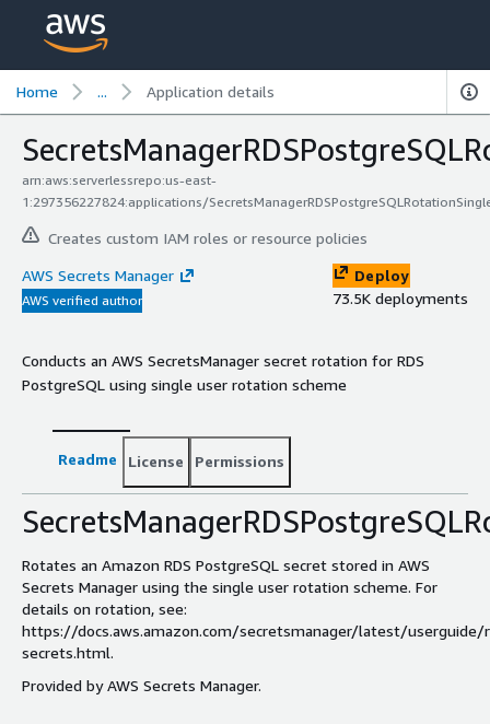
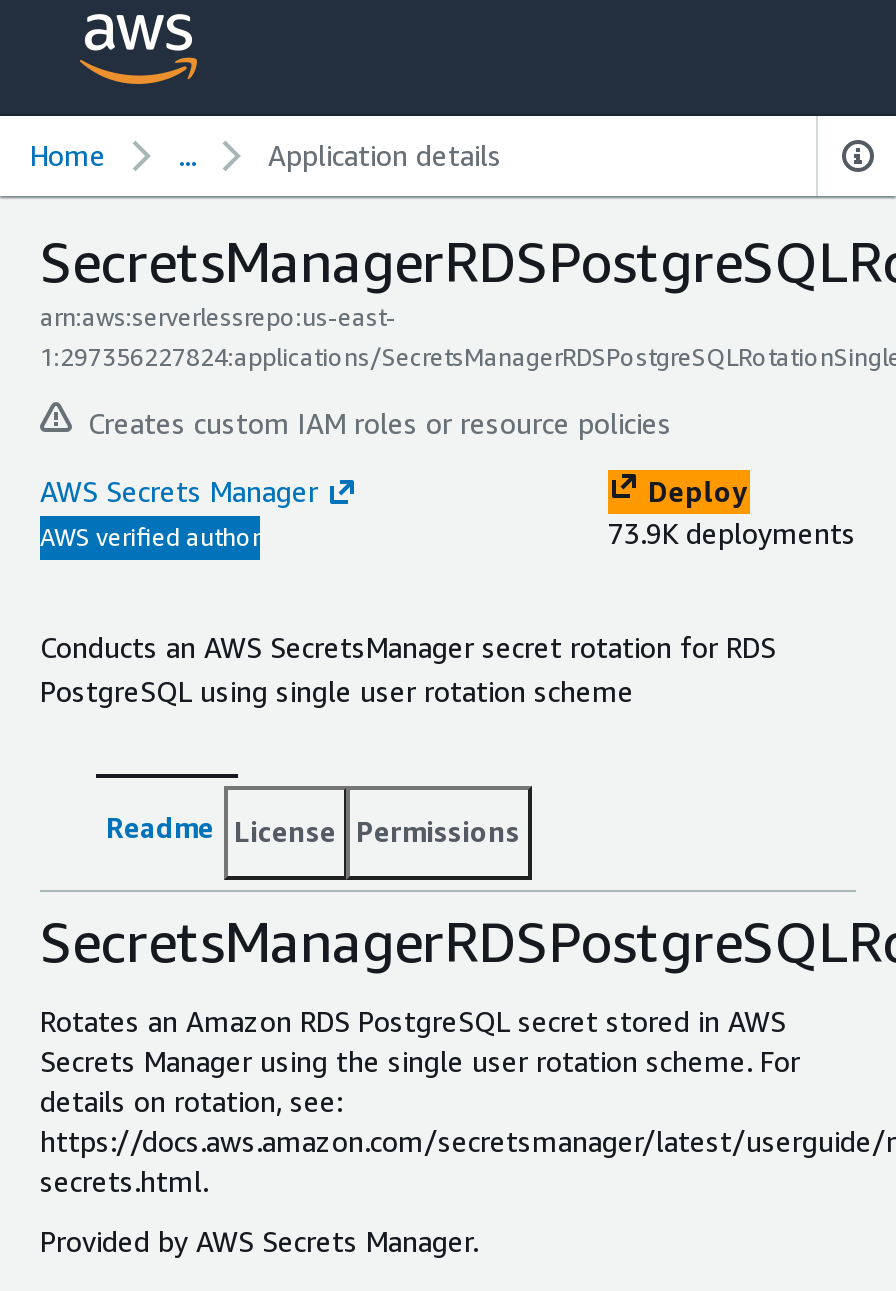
[332,289,468,307] 73.5K deployments -> [608,516,856,550] 73.9K deployments

